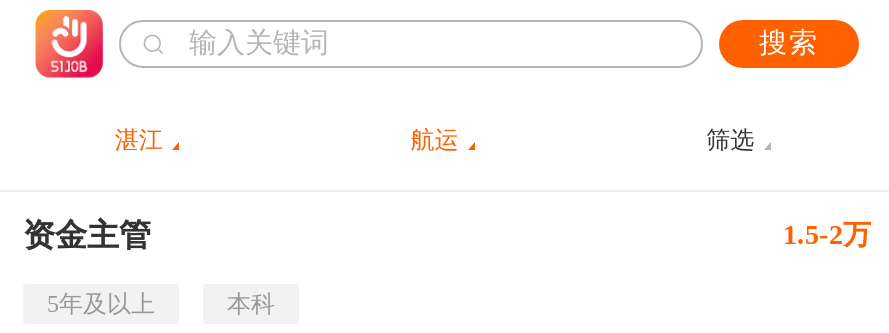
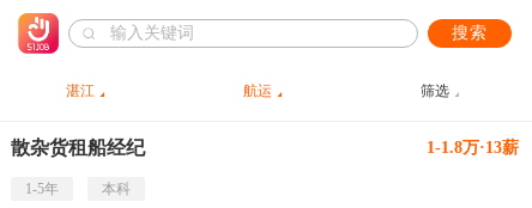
[23,218,871,252] 资金主管 | 1.5-2万 -> [11,137,519,158] 散杂货租船经纪 | 1-1.8万·13薪
[47,290,155,318] 5年及以上 -> [25,181,59,197] 1-5年

